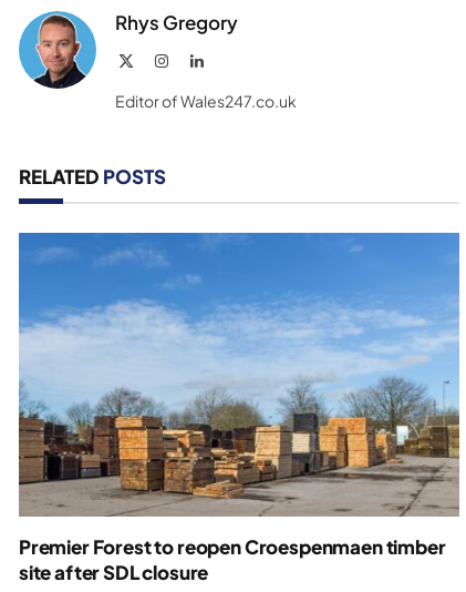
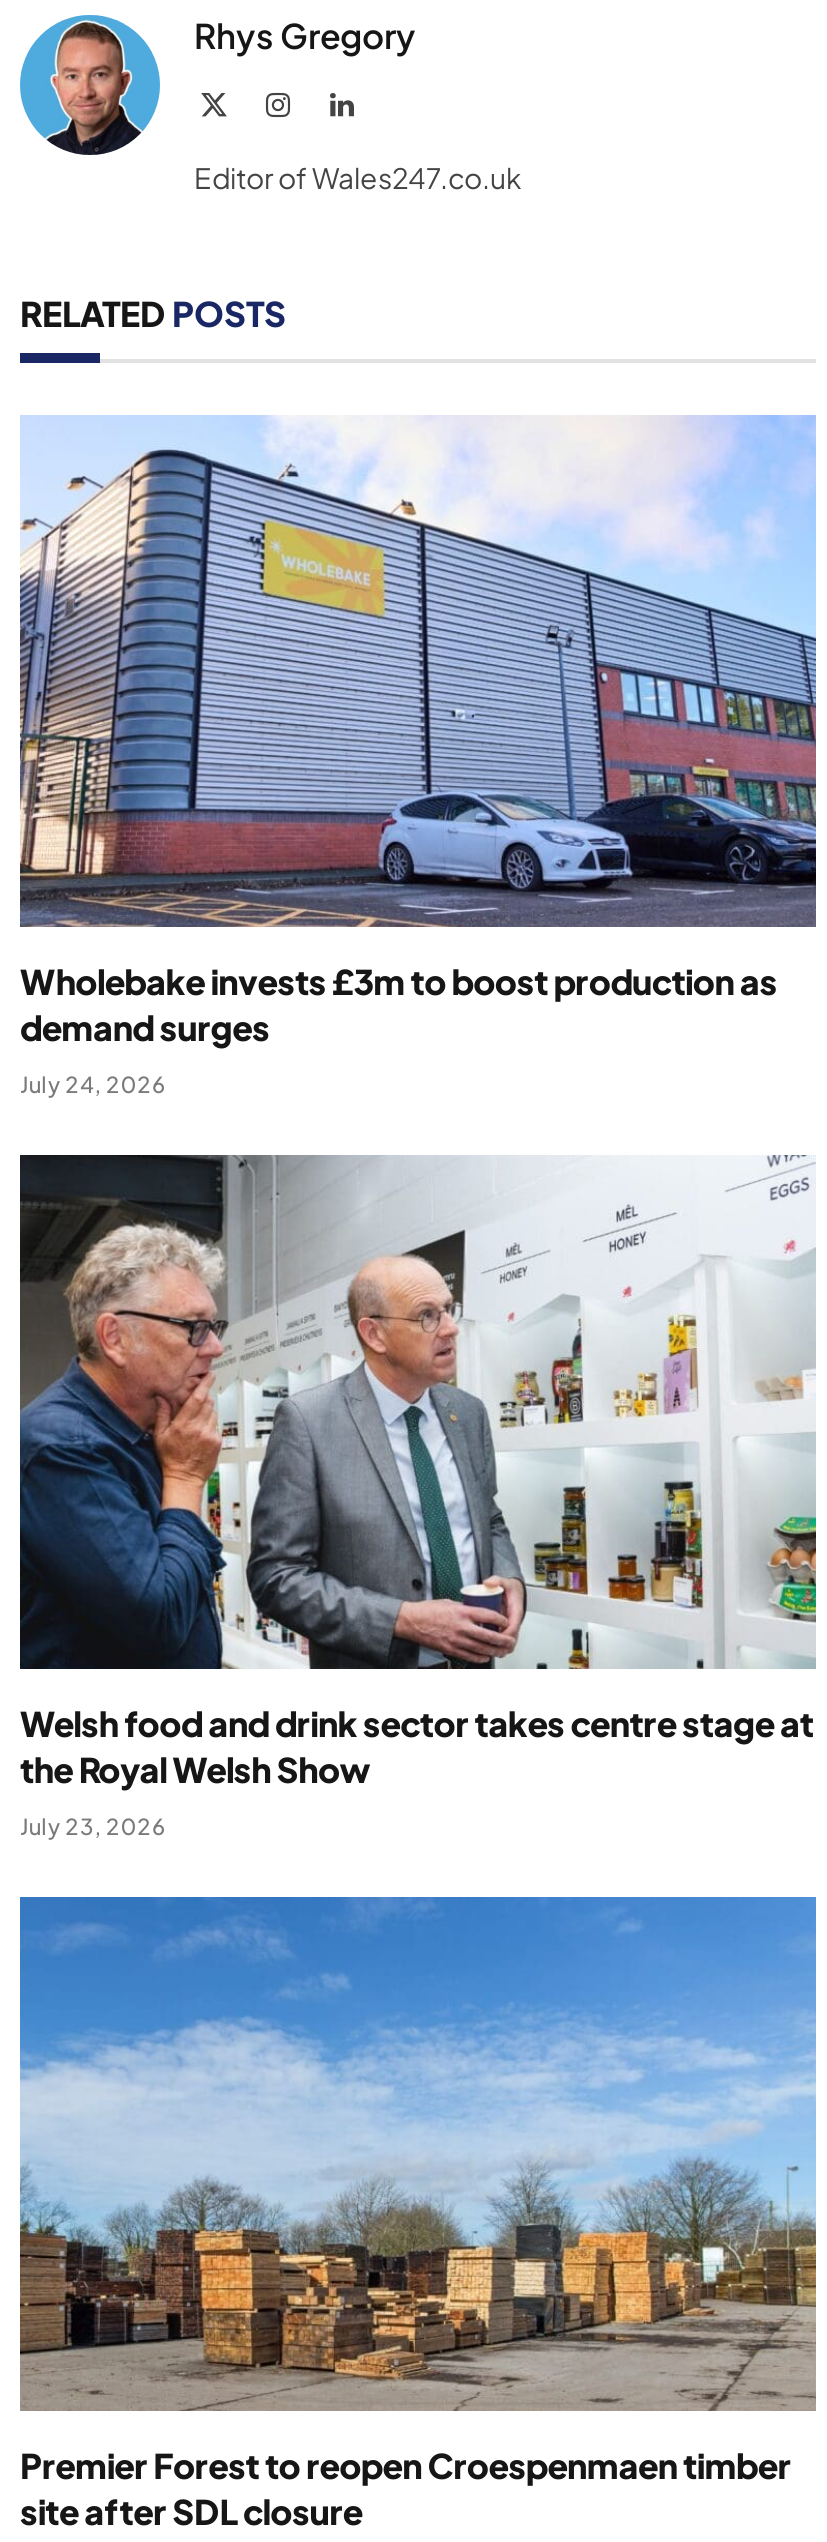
none -> [18,415,818,1098] [image] | Wholebake invests £3m to boost production as | demand surges | July 24, 2026
none -> [18,1153,818,1839] [image] | Welsh food and drink sector takes centre stage at | the Royal Welsh Show | July 23, 2026

